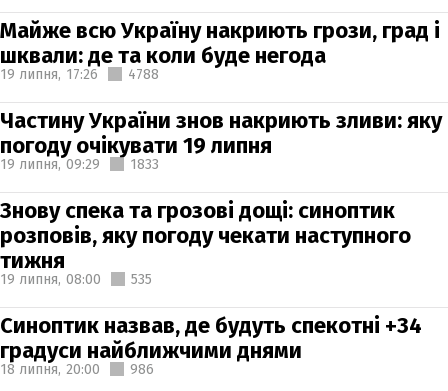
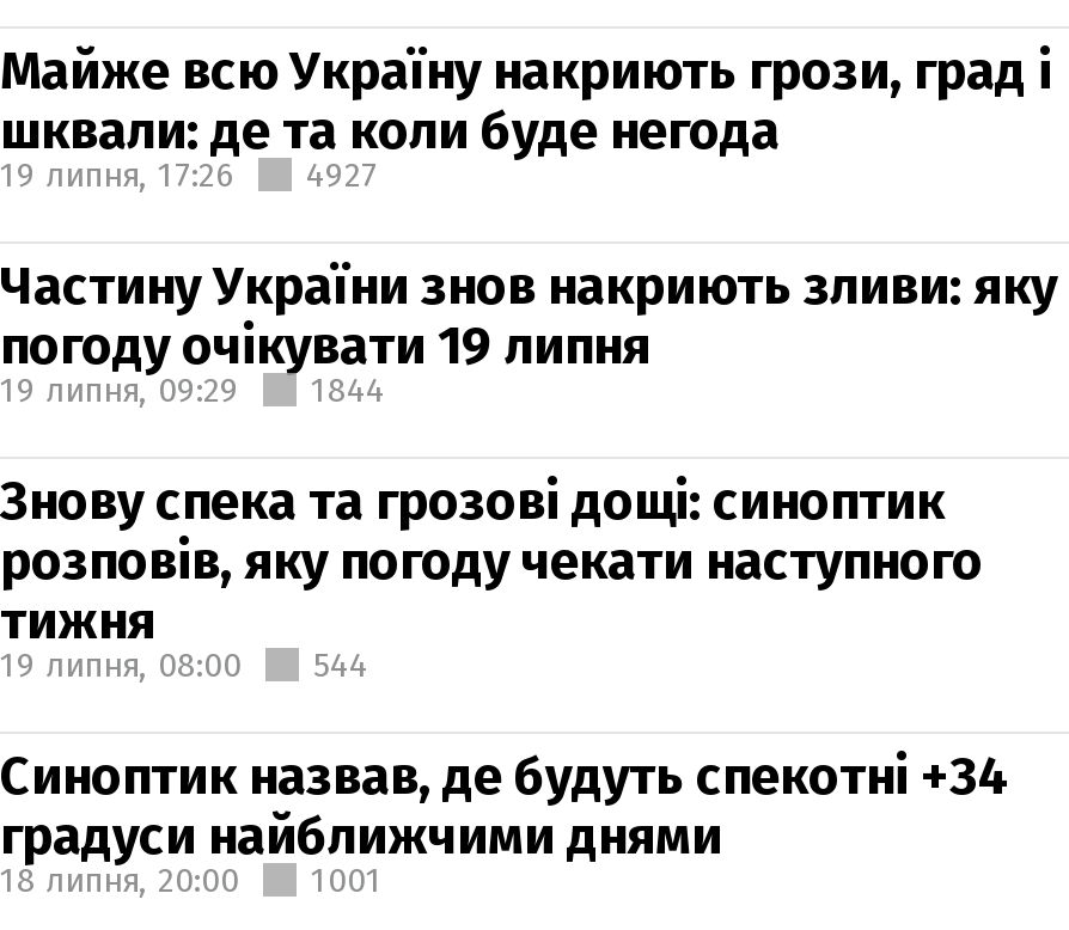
[0,65,159,82] 19 липня, 17:26 4788 -> [0,154,378,195] 19 липня, 17:26 4927
[0,155,159,172] 19 липня, 09:29 1833 -> [0,369,385,410] 19 липня, 09:29 1844
[0,270,152,287] 19 липня, 08:00 535 -> [0,644,368,685] 19 липня, 08:00 544
[0,360,154,377] 18 липня, 20:00 986 -> [0,859,383,900] 18 липня, 20:00 1001

